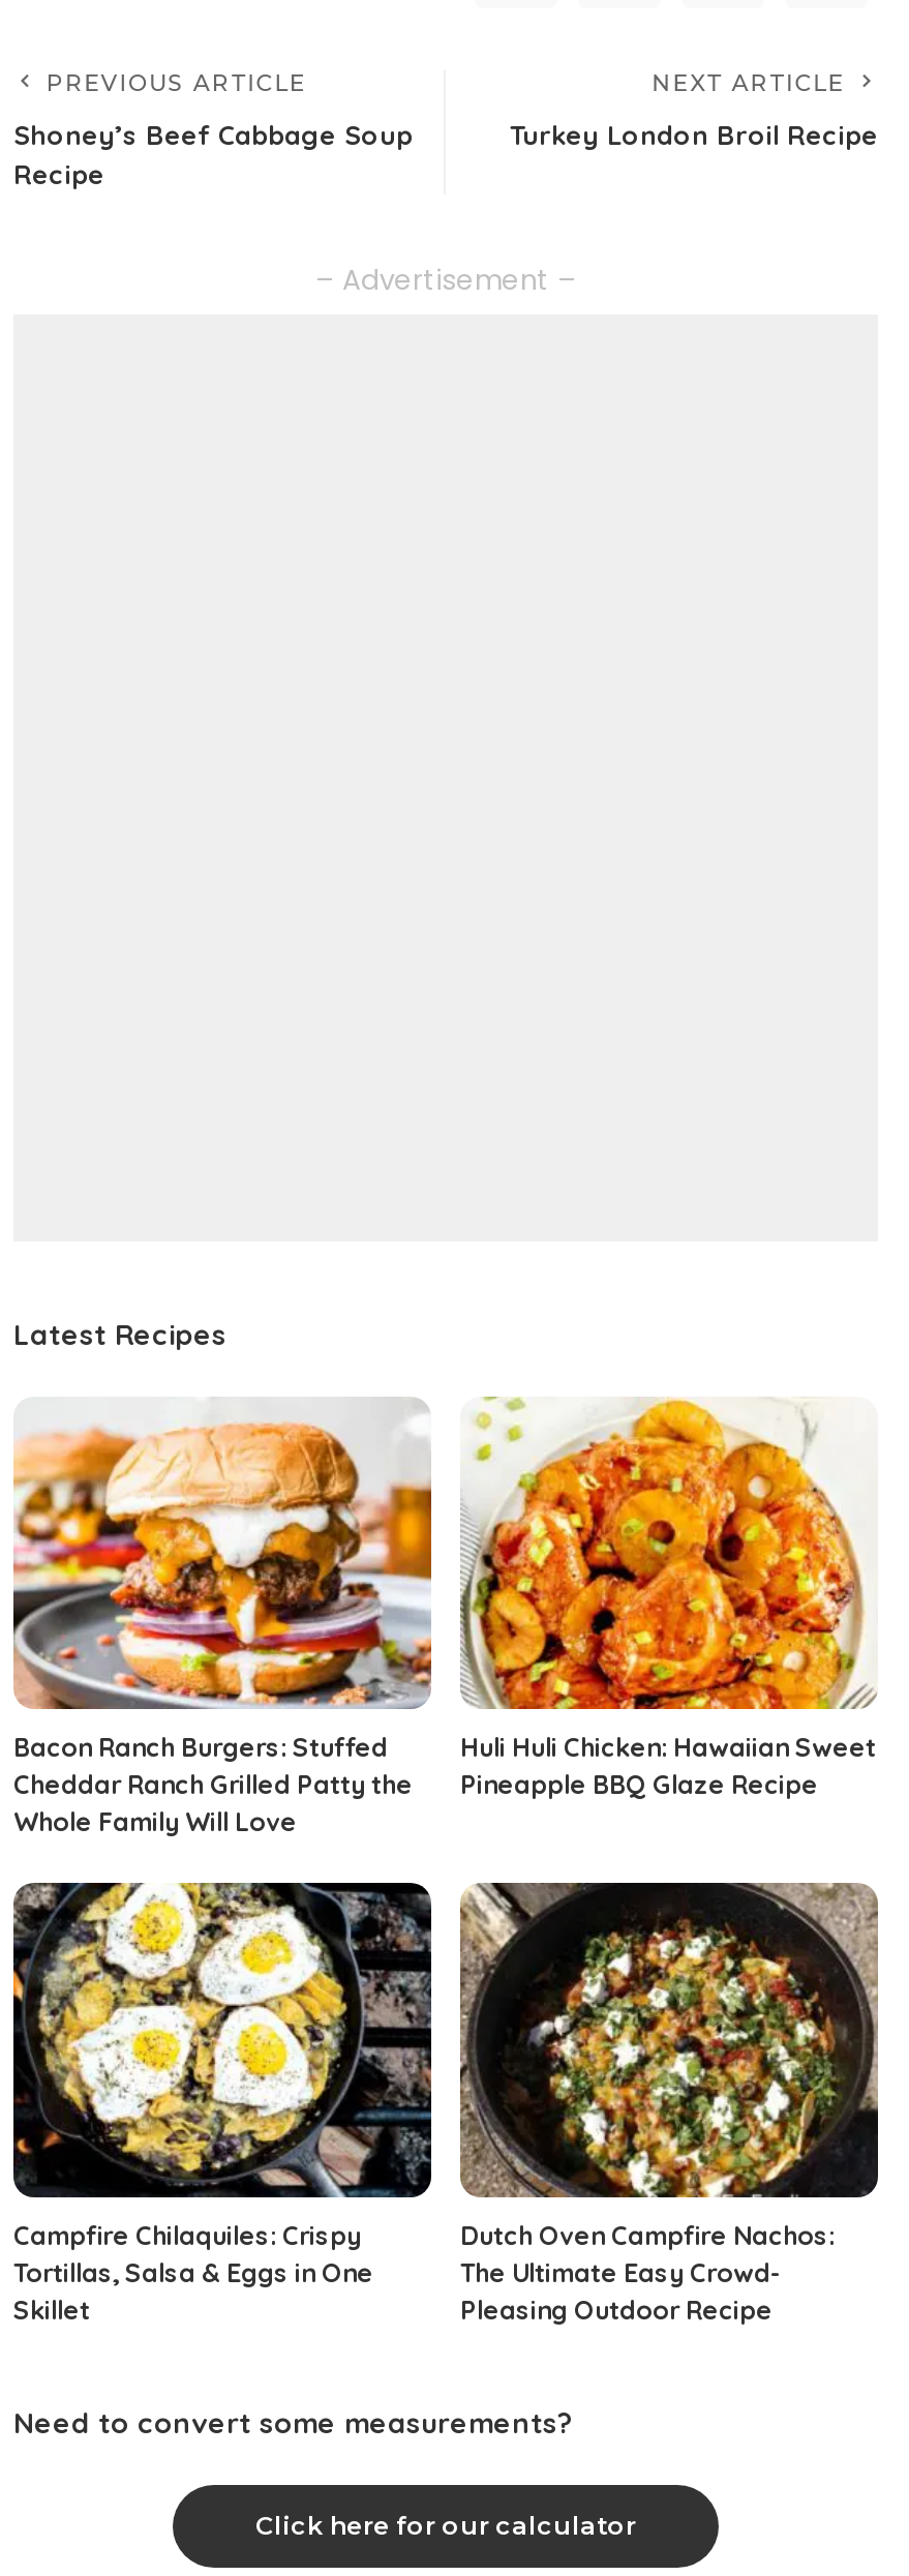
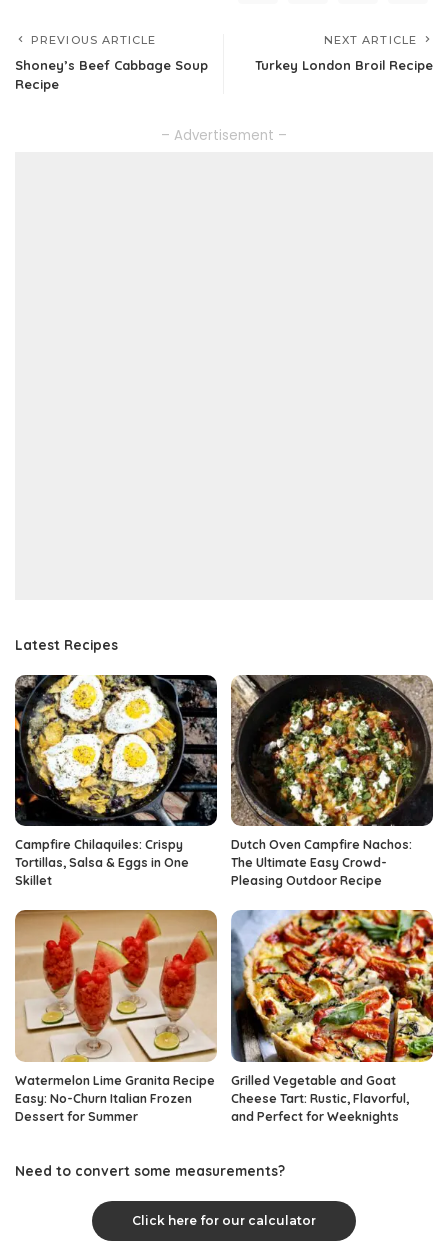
[460,1397,876,1800] [image] | Huli Huli Chicken: Hawaiian Sweet | Pineapple BBQ Glaze Recipe -> none
[13,1419,433,1837] [image] | Bacon Ranch Burgers: Stuffed | Cheddar Ranch Grilled Patty the | Whole Family Will Love -> none
moved [9,1879,835,2325] -> [13,672,412,888]: [image] | Campfire Chilaquiles: Crispy | Tortillas, Salsa & Eggs in One | Skillet | Dutch Oven Campfire Nachos: | The Ultimate Easy Crowd- | Pleasing Outdoor Recipe
none -> [14,909,218,1123] [image] | Watermelon Lime Granita Recipe | Easy: No-Churn Italian Frozen | Dessert for Summer
none -> [231,909,434,1123] [image] | Grilled Vegetable and Goat | Cheese Tart: Rustic, Flavorful, | and Perfect for Weeknights

